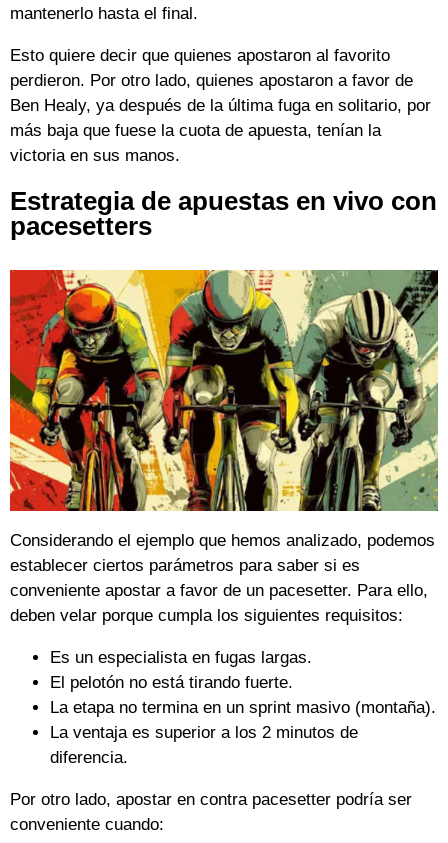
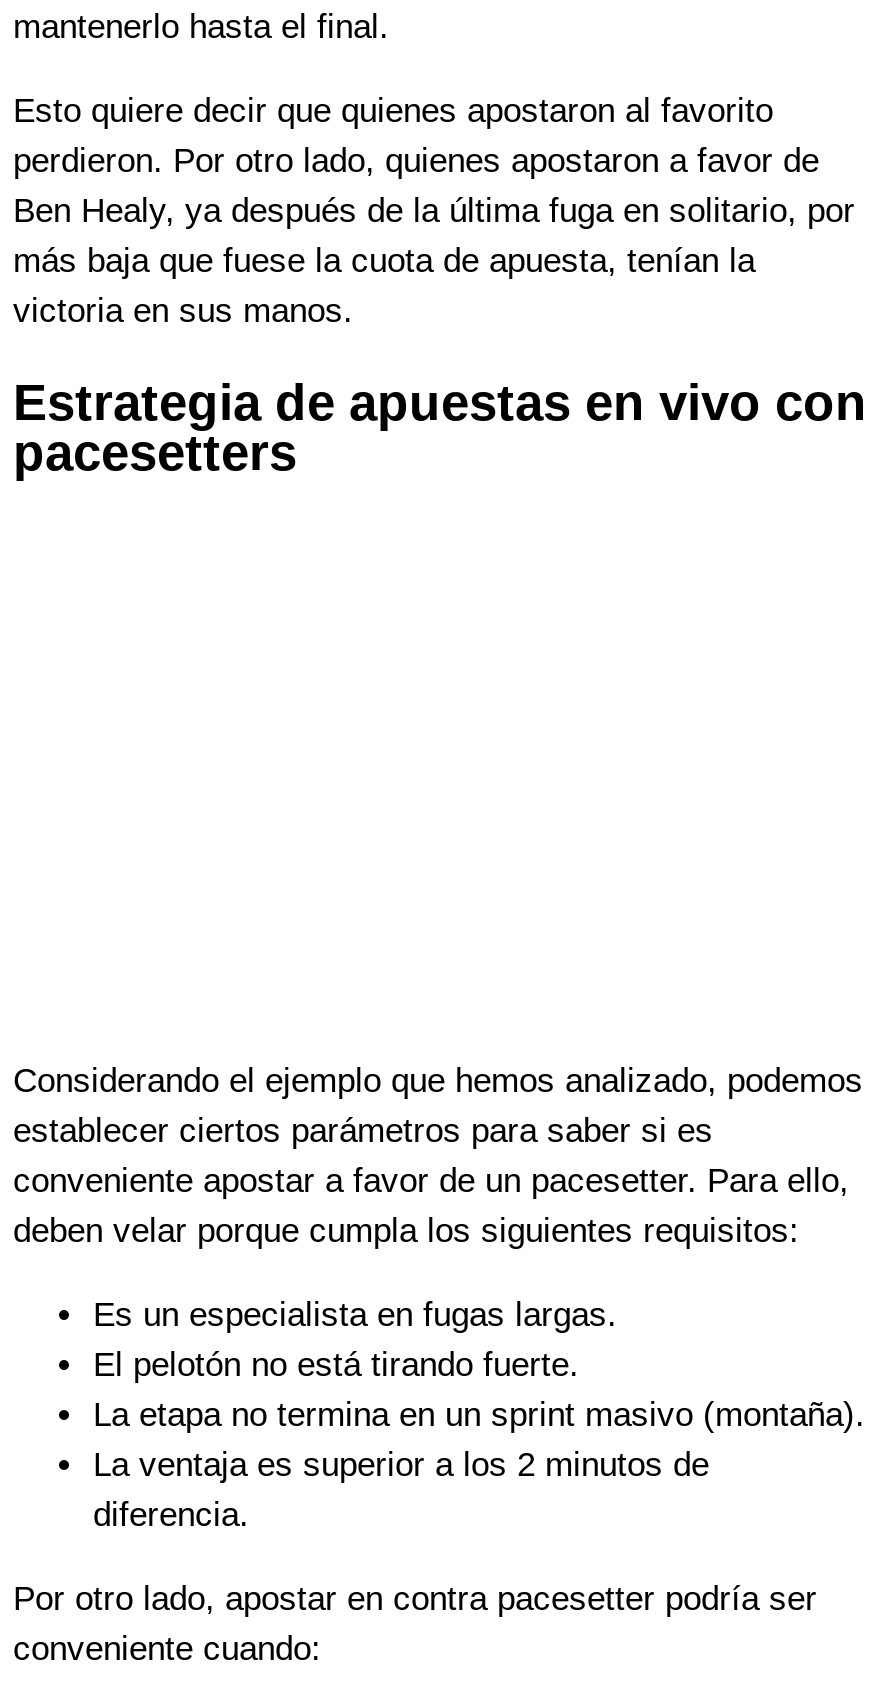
[9,269,439,512] [image] -> none

